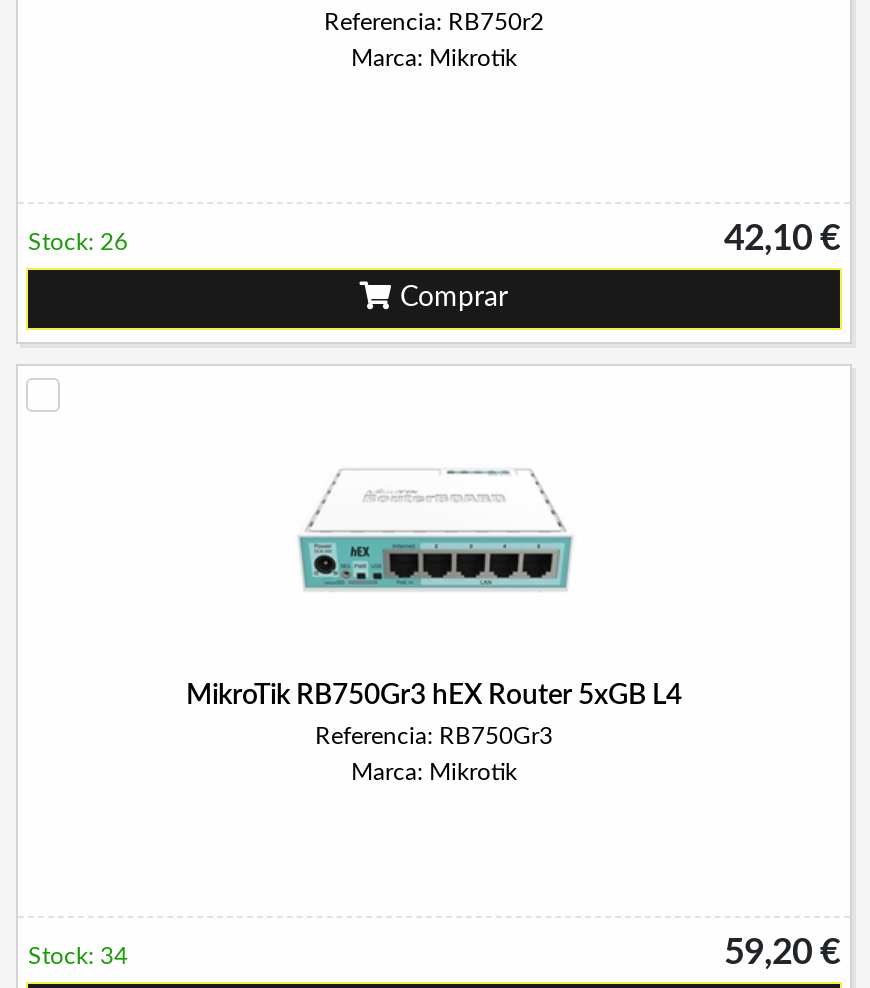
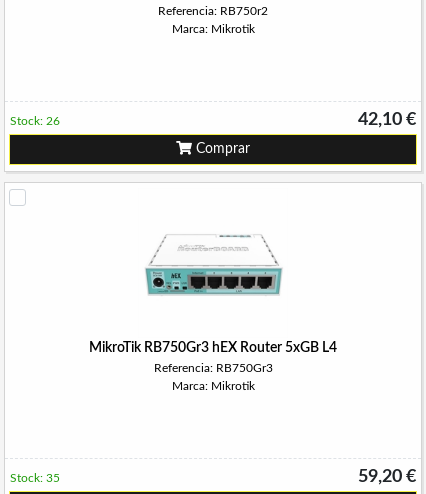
[28,944,128,968] Stock: 34 -> [10,472,60,484] Stock: 35

